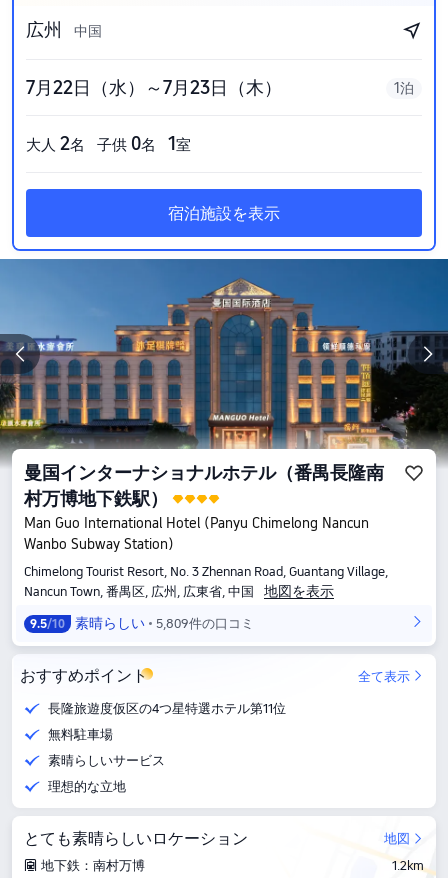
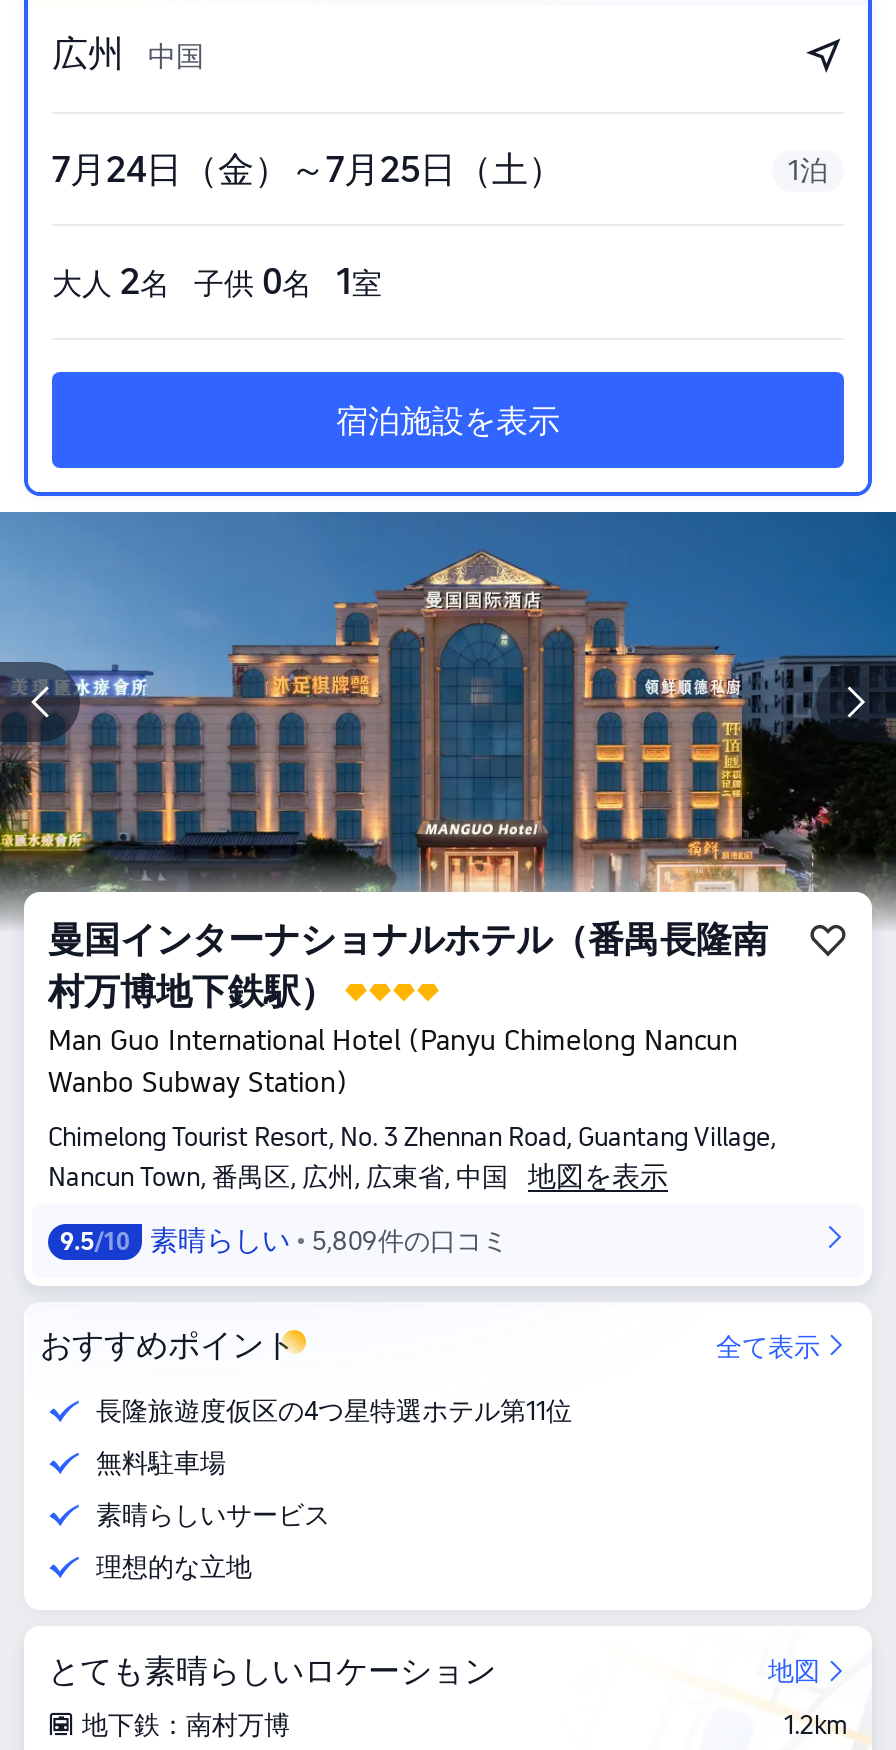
[26,77,282,98] 7月22日（水）～7月23日（木） -> [52,148,564,190] 7月24日（金）～7月25日（土）

